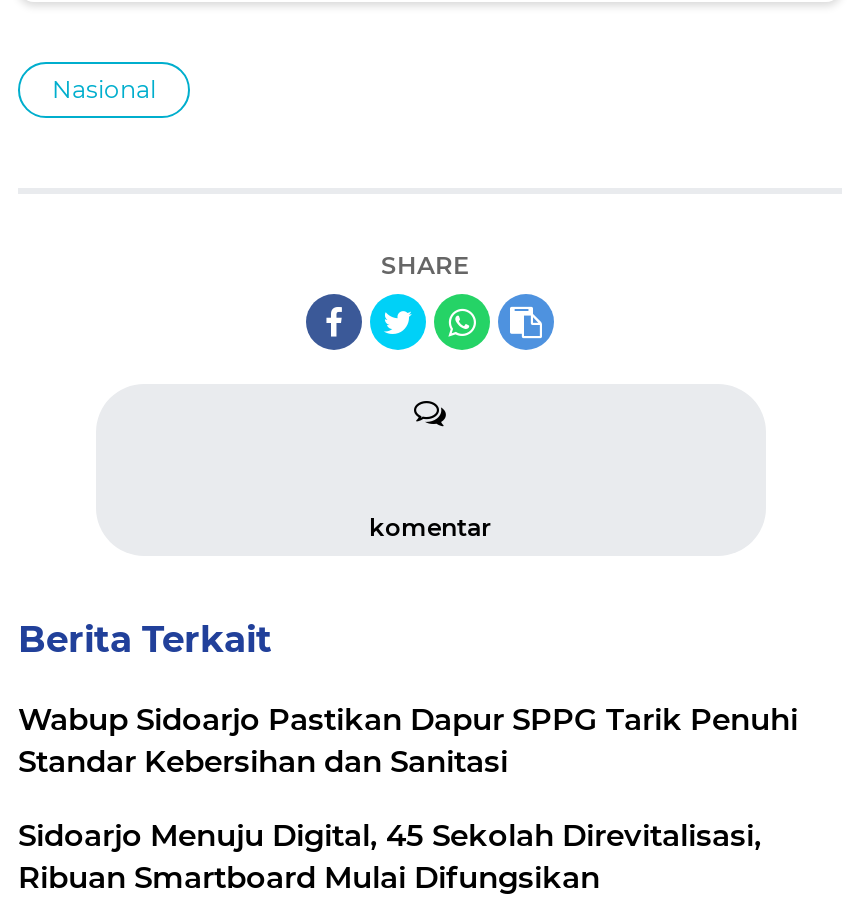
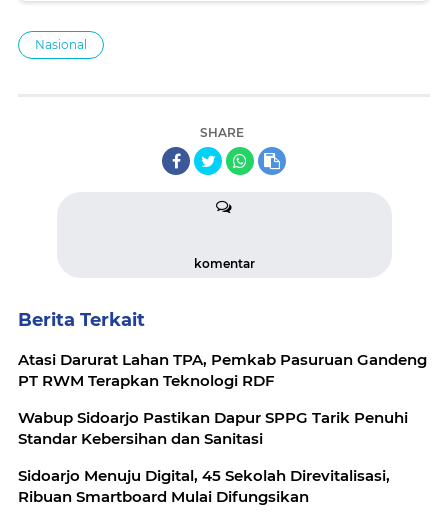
none -> [18,350,427,390] Atasi Darurat Lahan TPA, Pemkab Pasuruan Gandeng | PT RWM Terapkan Teknologi RDF

